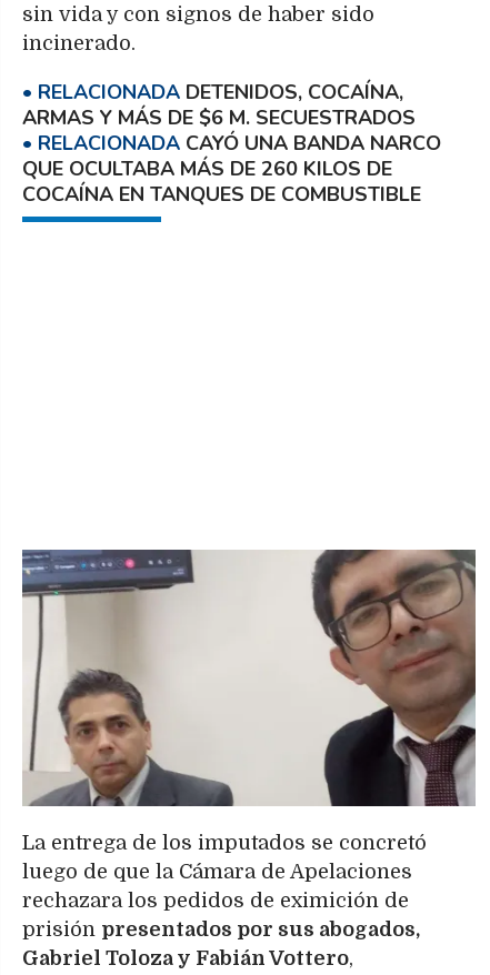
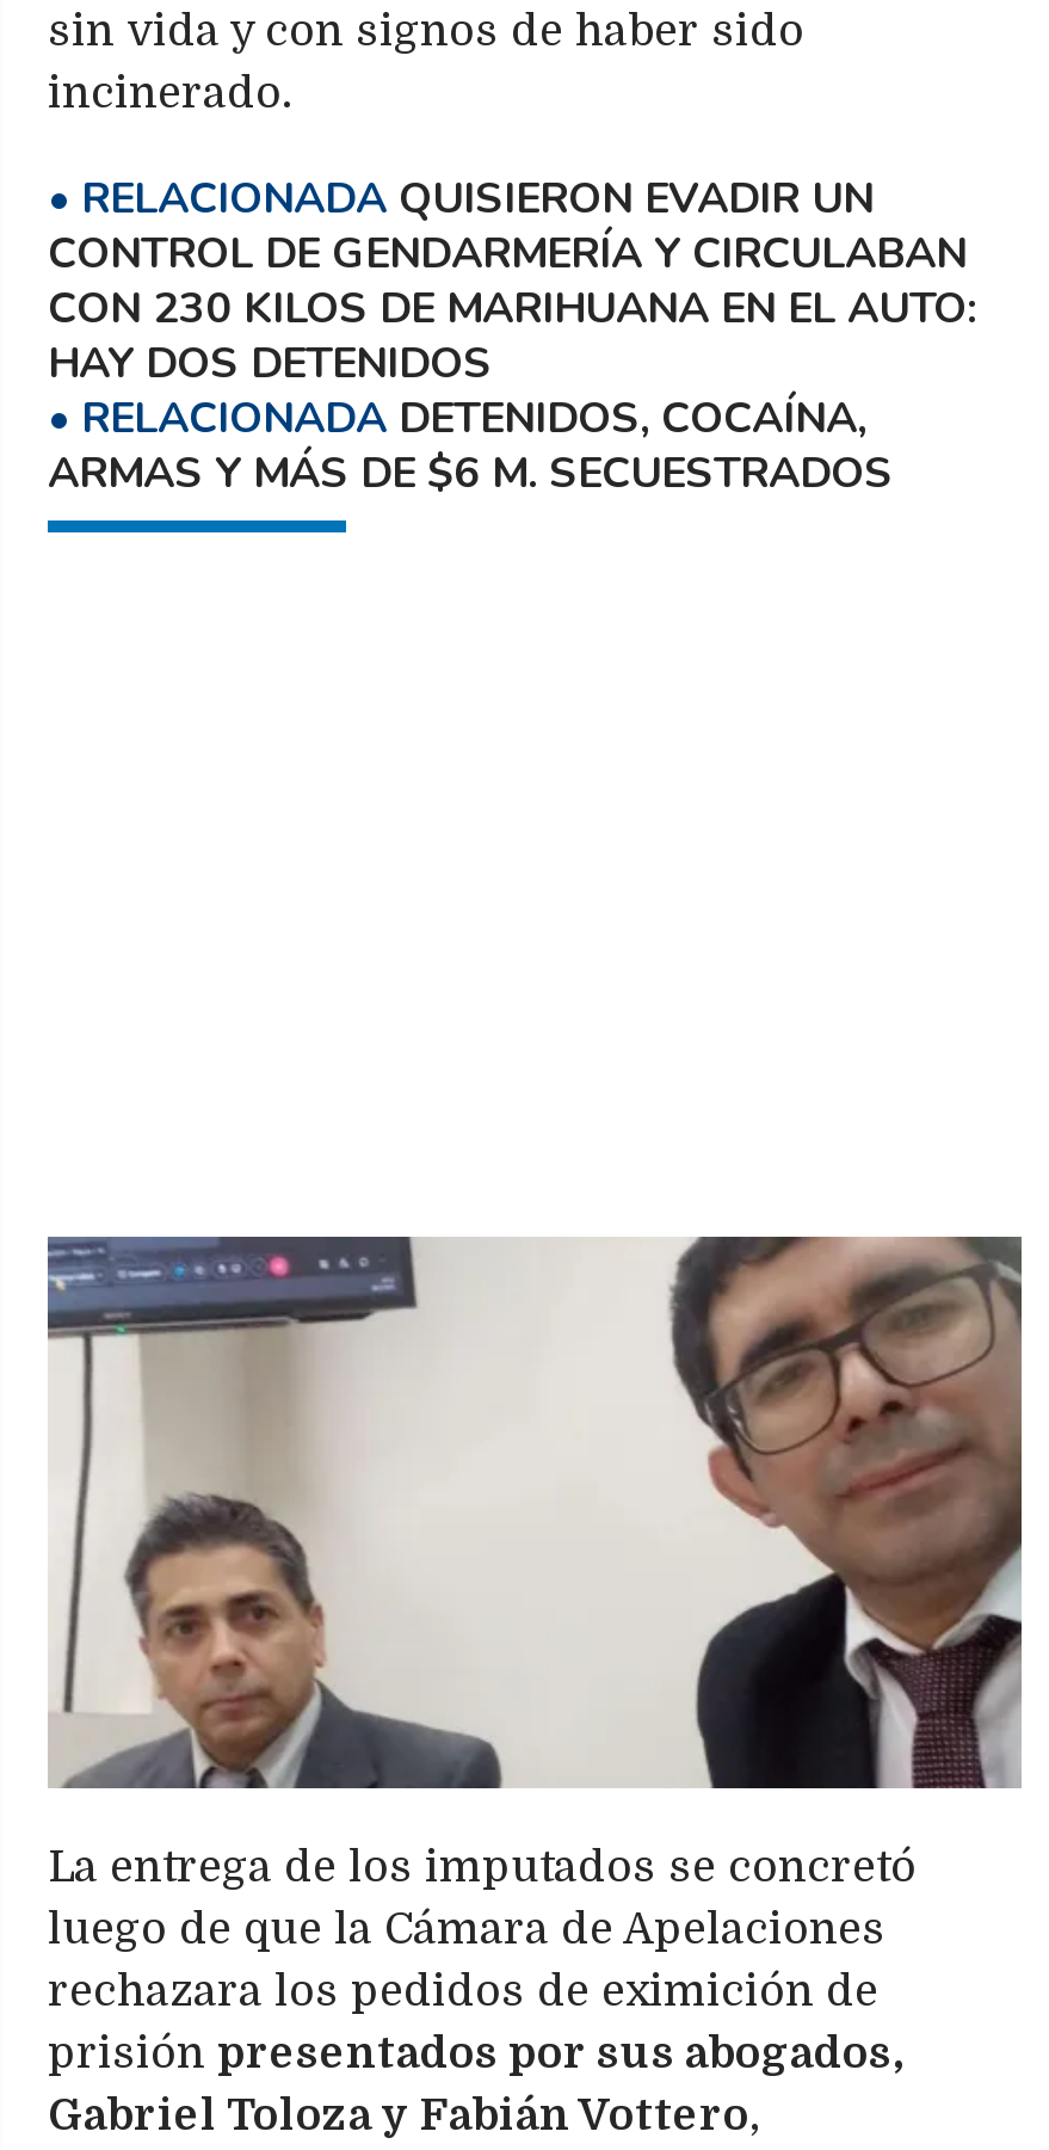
none -> [48,170,976,392] QUISIERON EVADIR UN | CONTROL DE GENDARMERÍA Y CIRCULABAN | CON 230 KILOS DE MARIHUANA EN EL AUTO: | HAY DOS DETENIDOS
moved [22,79,416,131] -> [48,390,893,502]: DETENIDOS, COCAÍNA, | ARMAS Y MÁS DE $6 M. SECUESTRADOS
[22,130,441,208] CAYÓ UNA BANDA NARCO | QUE OCULTABA MÁS DE 260 KILOS DE | COCAÍNA EN TANQUES DE COMBUSTIBLE -> none

